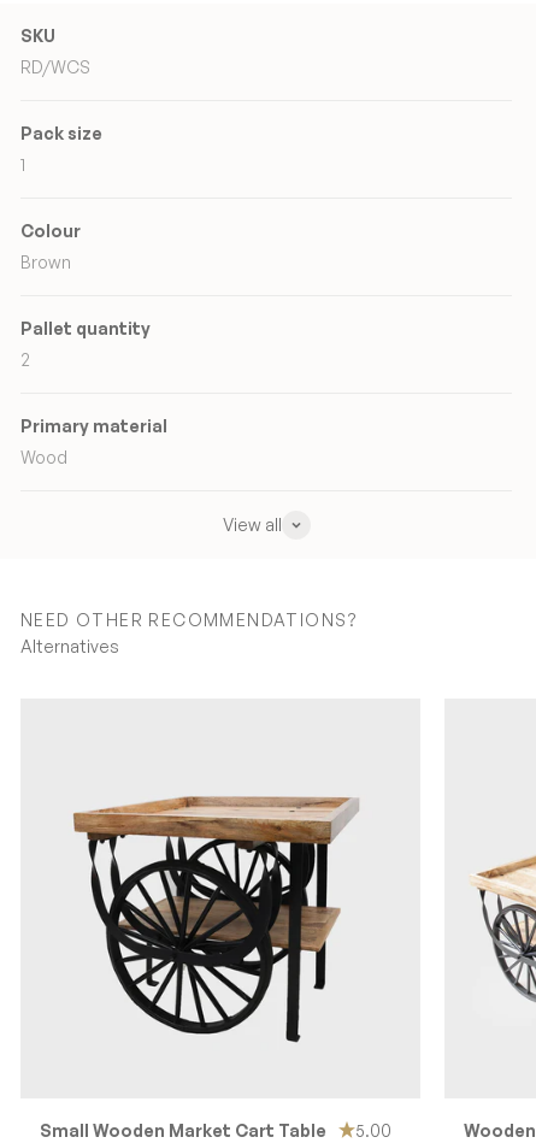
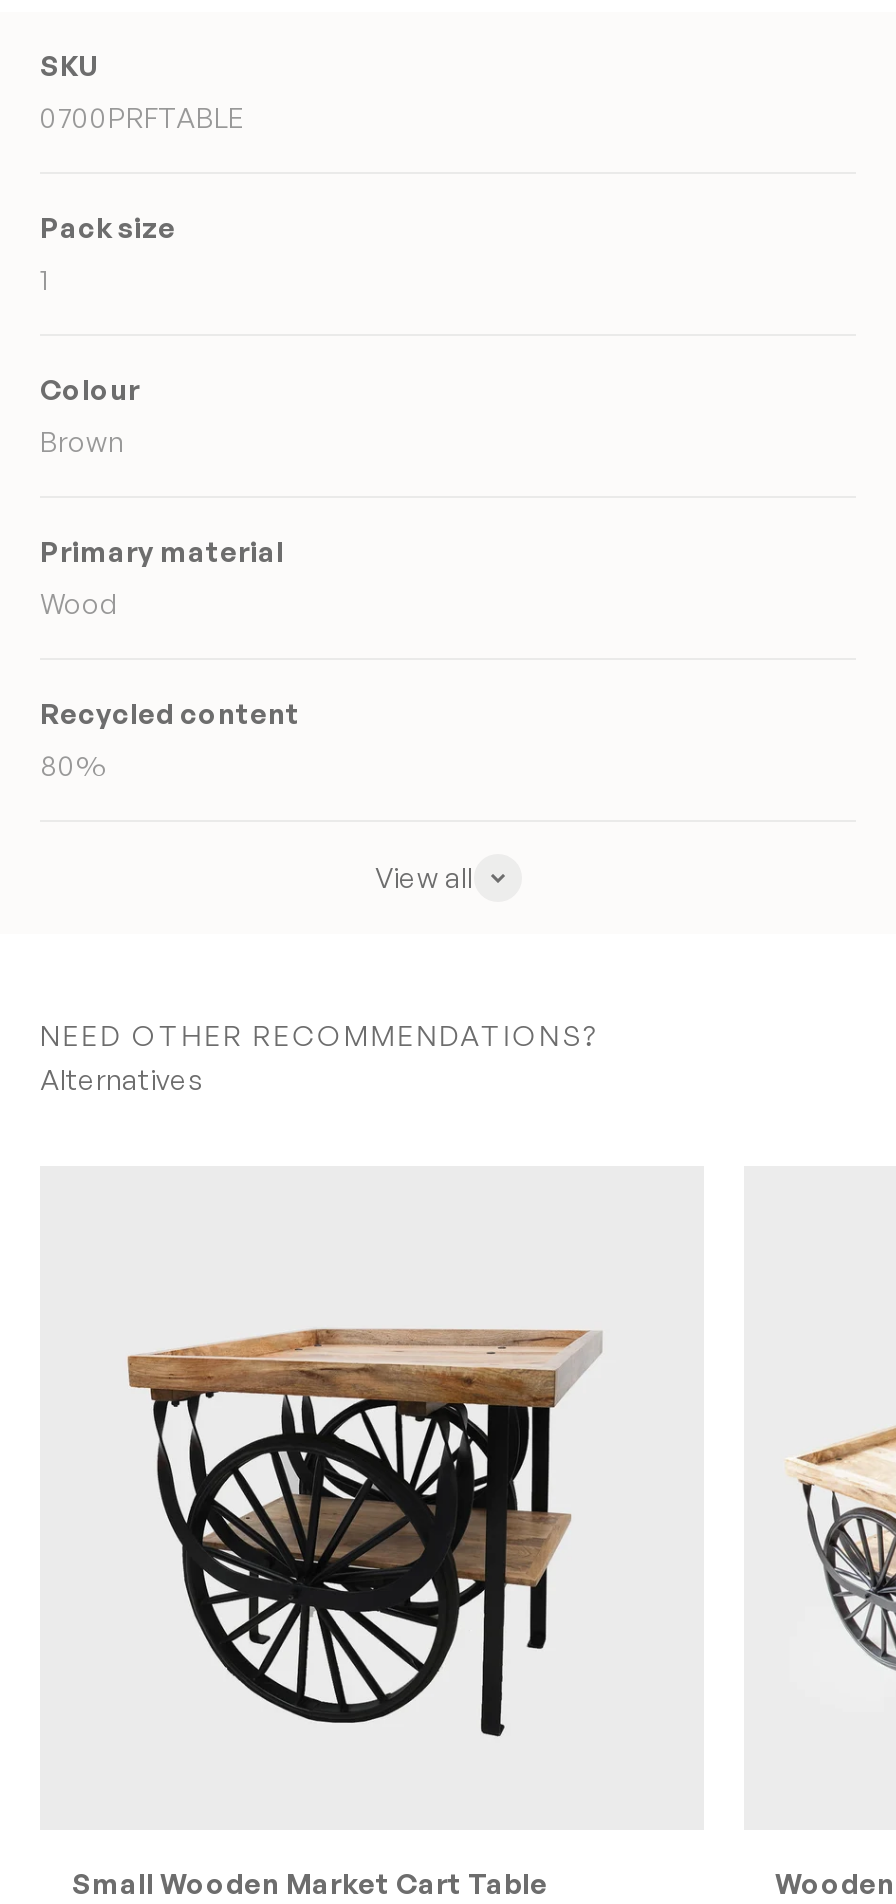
[20,57,90,77] RD/WCS -> [40,100,244,134] 0700PRFTABLE
[20,318,151,370] Pallet quantity | 2 -> none
moved [20,416,167,468] -> [40,534,284,620]: Primary material | Wood
none -> [40,696,300,782] Recycled content | 80%
[355,1120,391,1140] 5.00 -> none

